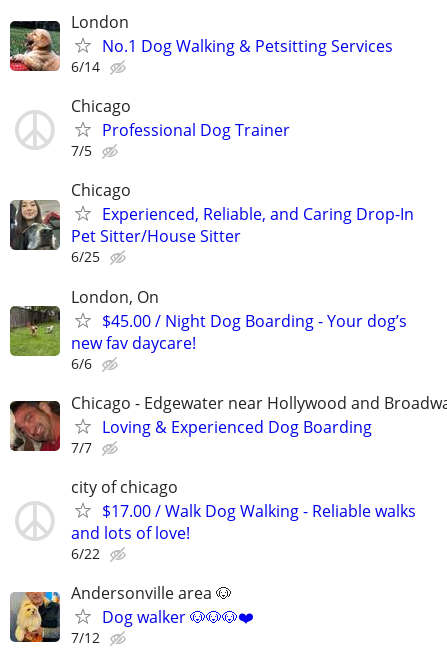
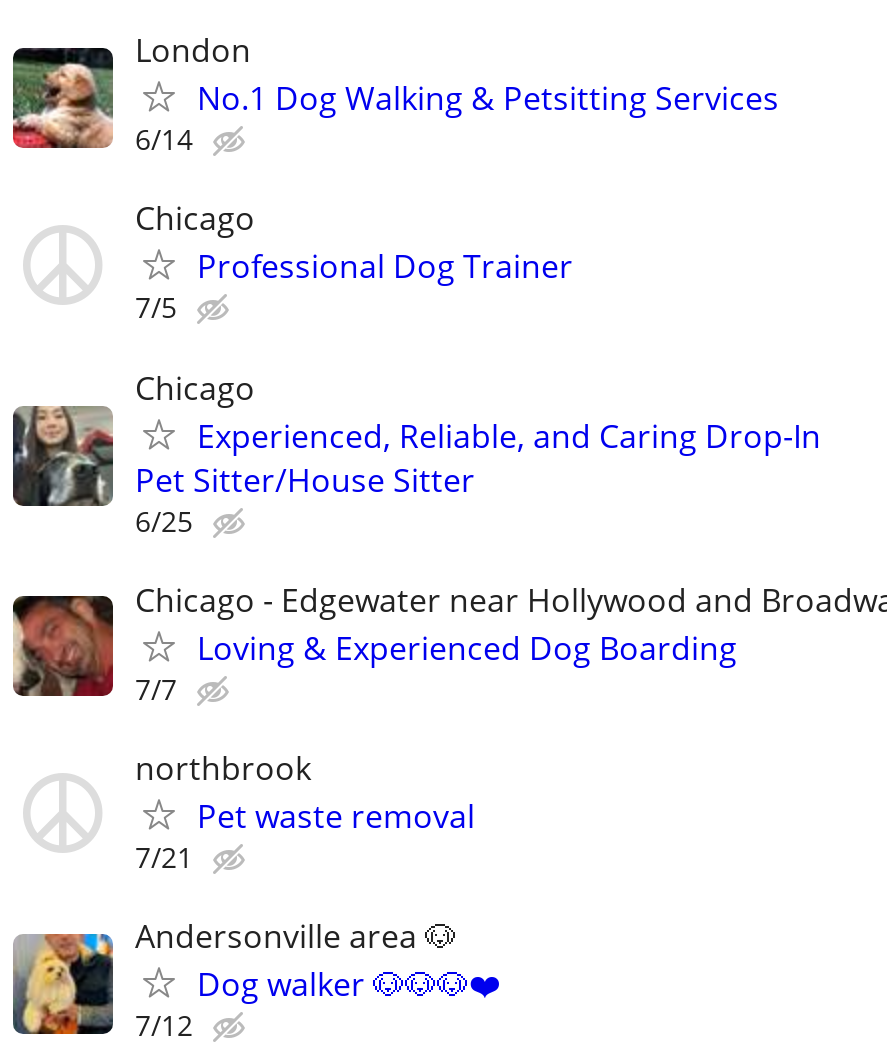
[9,286,407,373] [image] | London, On | $45.00 / Night Dog Boarding - Your dog’s | new fav daycare! | 6/6 -> none
[71,476,416,563] city of chicago | $17.00 / Walk Dog Walking - Reliable walks | and lots of love! | 6/22 -> [135,746,475,876] northbrook | Pet waste removal | 7/21

